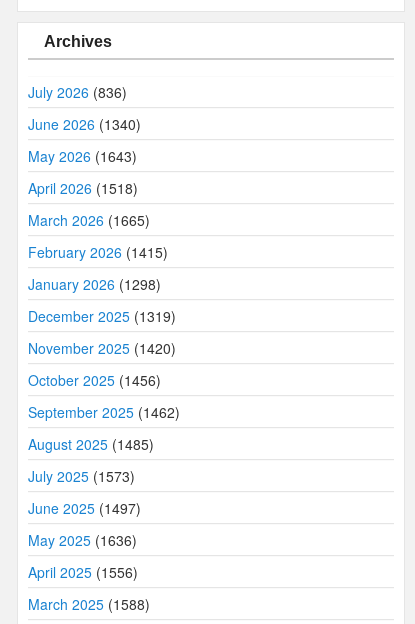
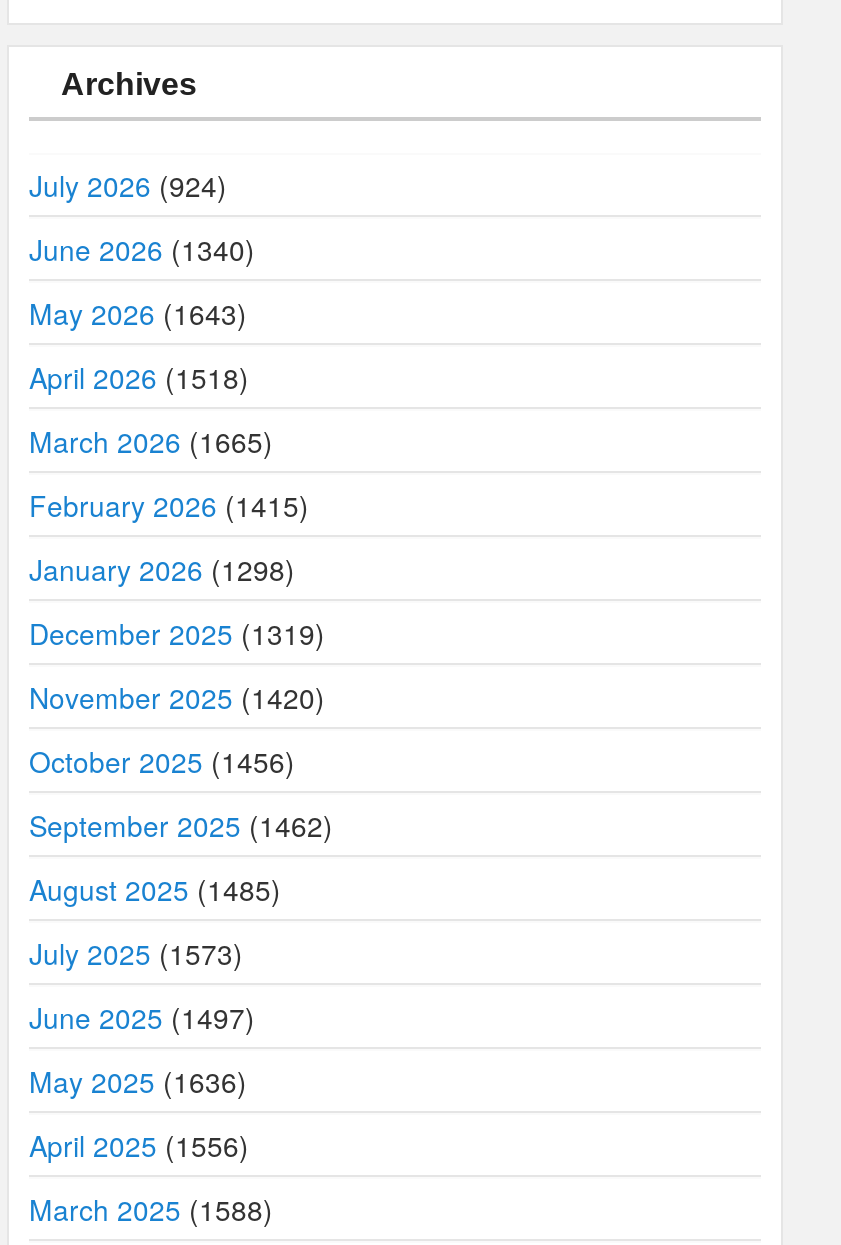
[28,82,127,102] July 2026 (836) -> [29,166,227,206] July 2026 (924)

